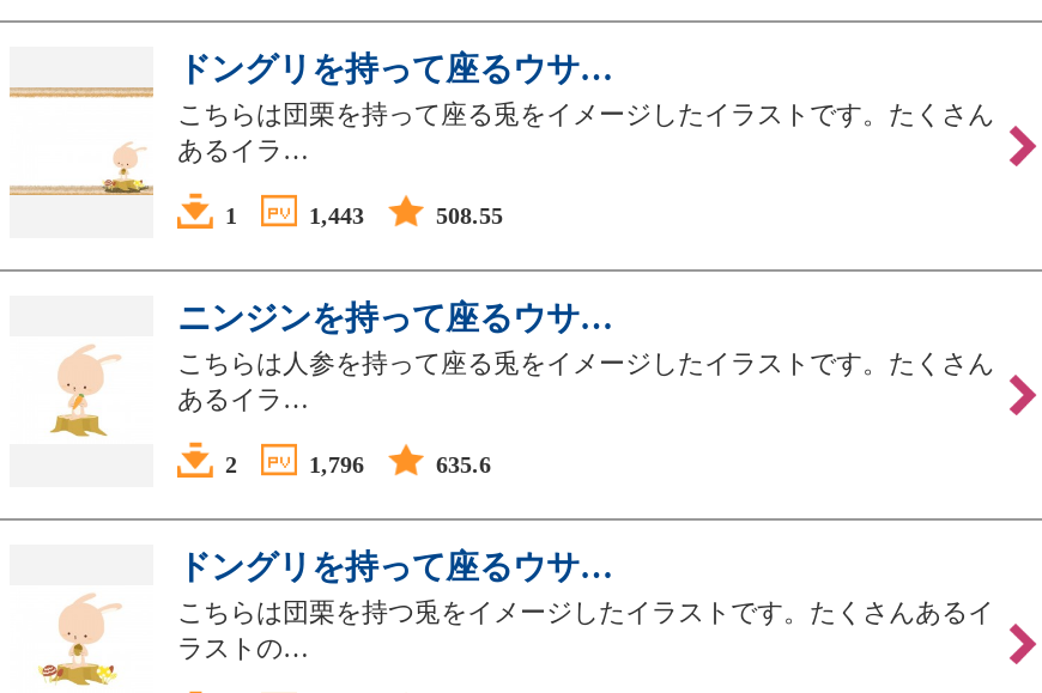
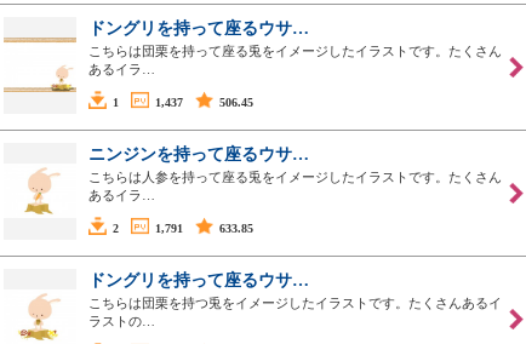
[309,203,364,229] 1,443 -> [155,96,183,109] 1,437
[436,203,503,229] 508.55 -> [219,96,253,109] 506.45
[309,452,364,478] 1,796 -> [155,222,183,235] 1,791
[436,452,491,478] 635.6 -> [219,222,253,235] 633.85

